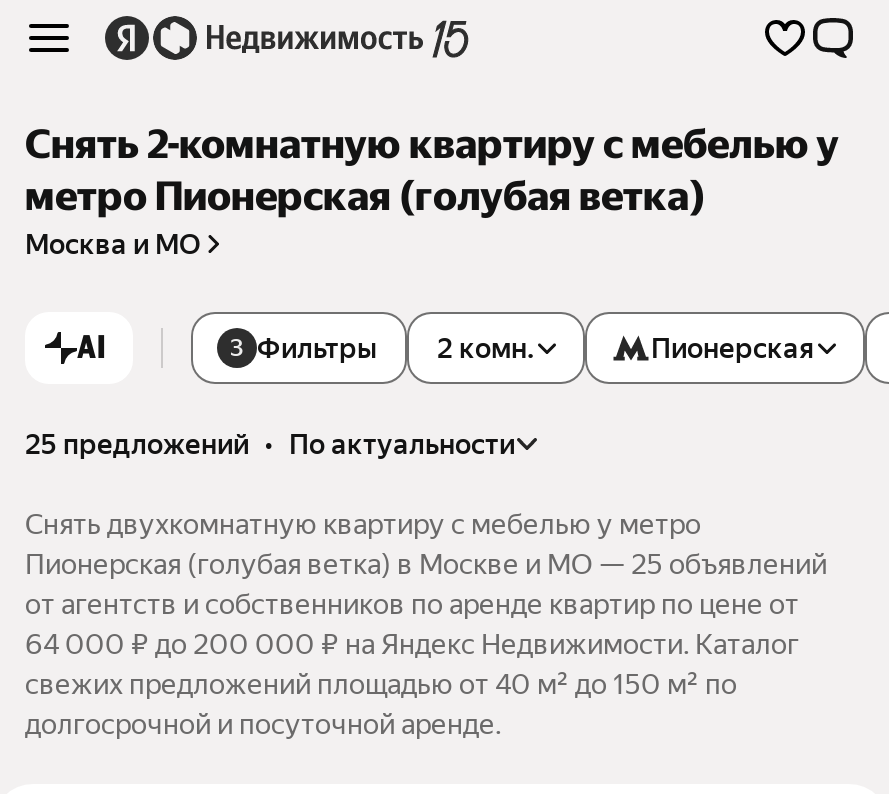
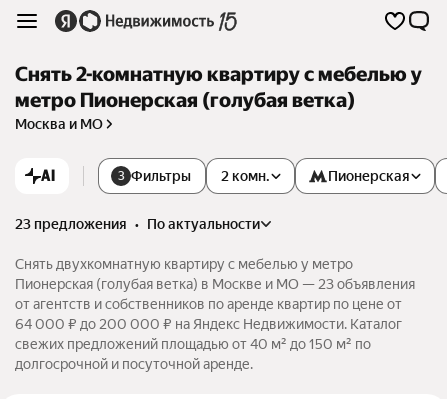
[25,428,515,460] 25 предложений • по актуальности -> [15,216,260,232] 23 предложения • по актуальности
[25,548,827,580] Пионерская (голубая ветка) в Москве и МО — 25 объявлений -> [15,276,415,292] Пионерская (голубая ветка) в Москве и МО — 23 объявления

